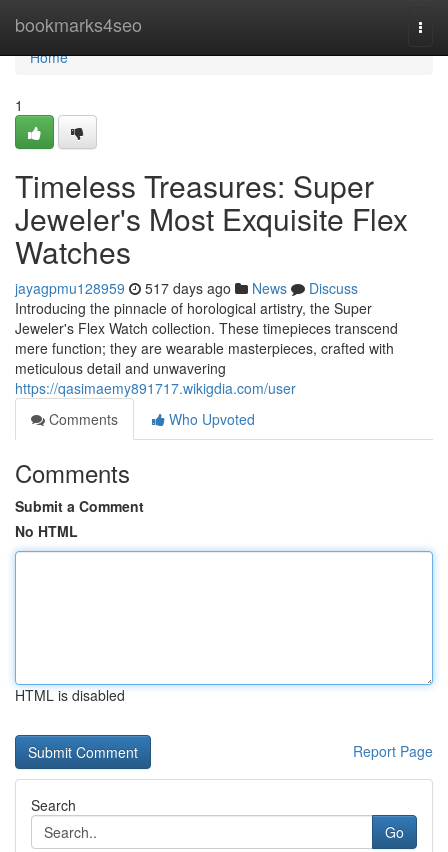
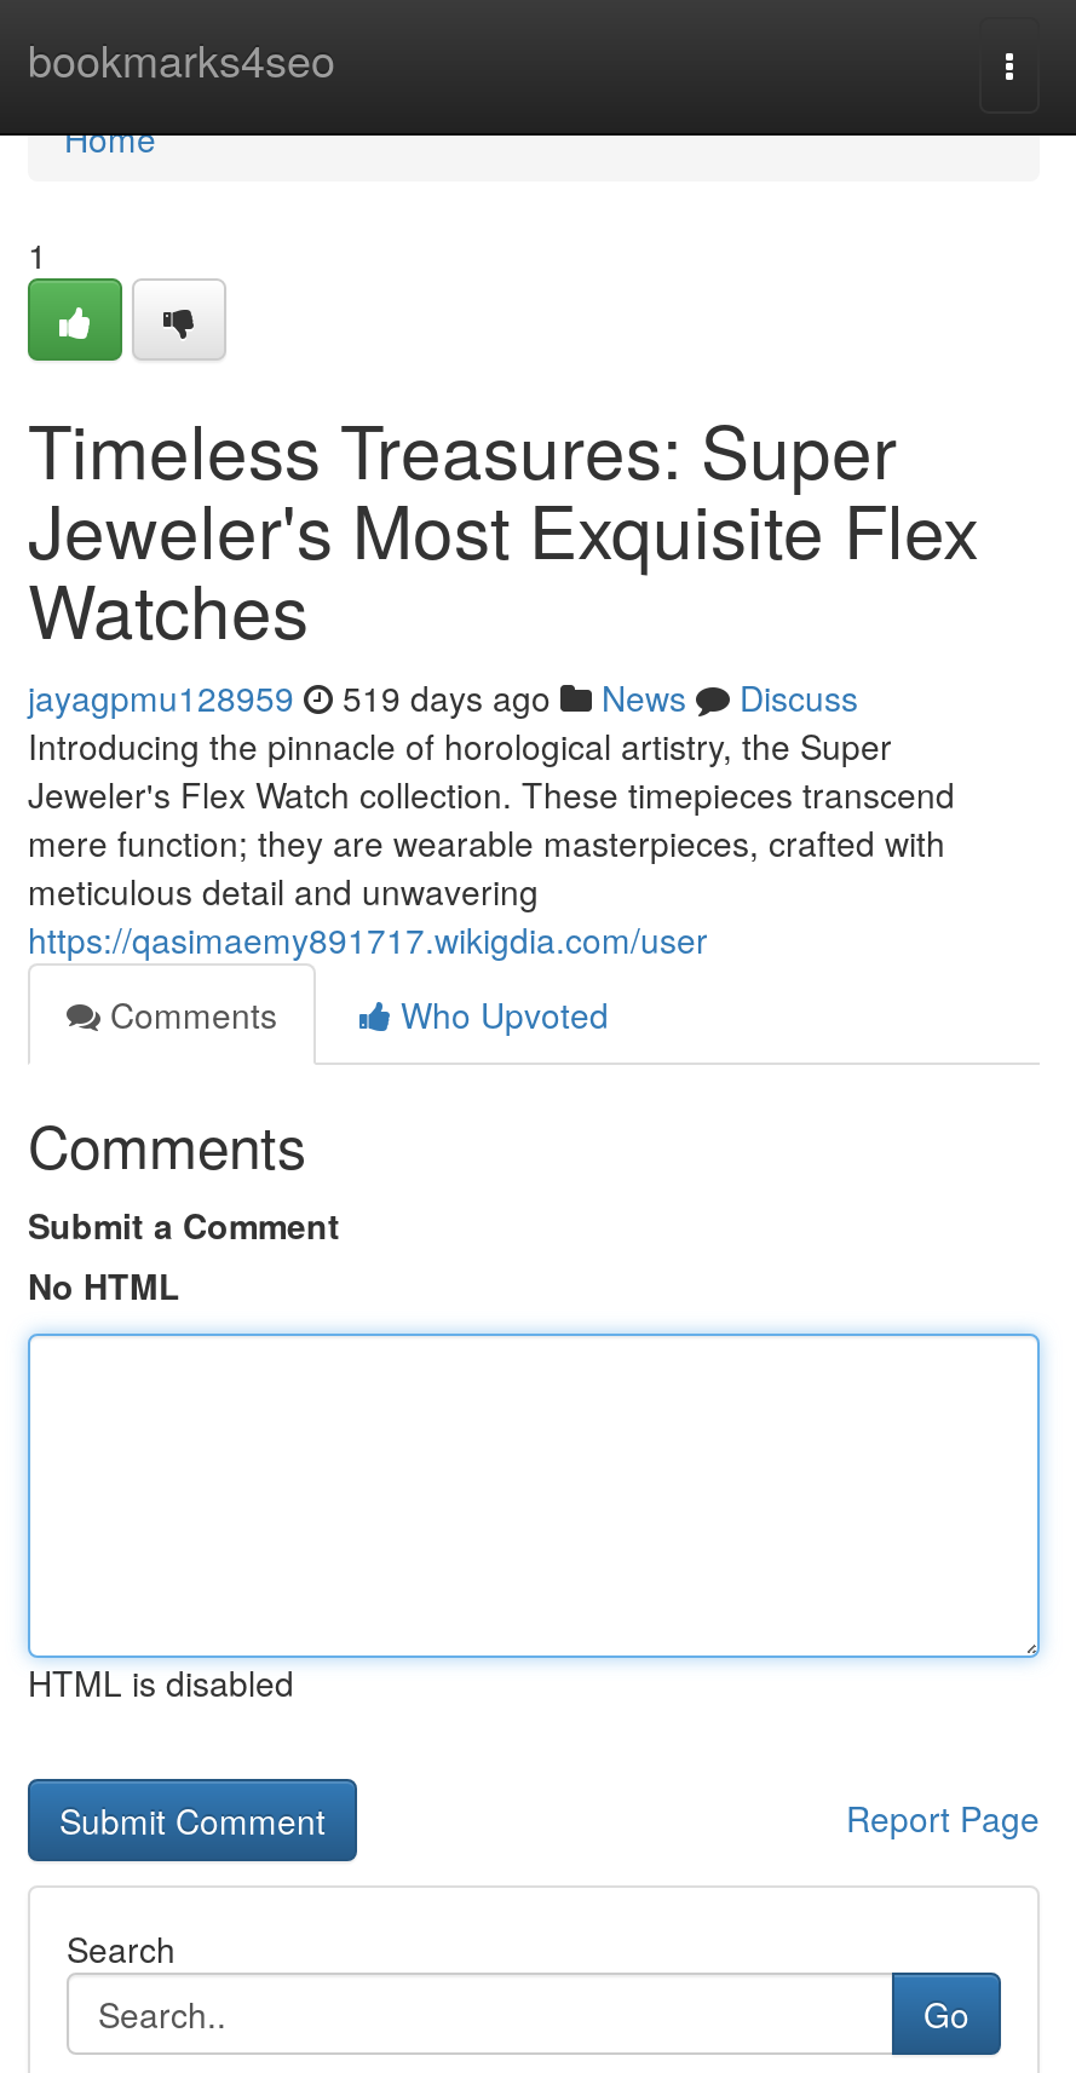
[15,278,358,298] jayagpmu128959 517 days ago News Discuss -> [28,673,858,721] jayagpmu128959 519 days ago News Discuss

